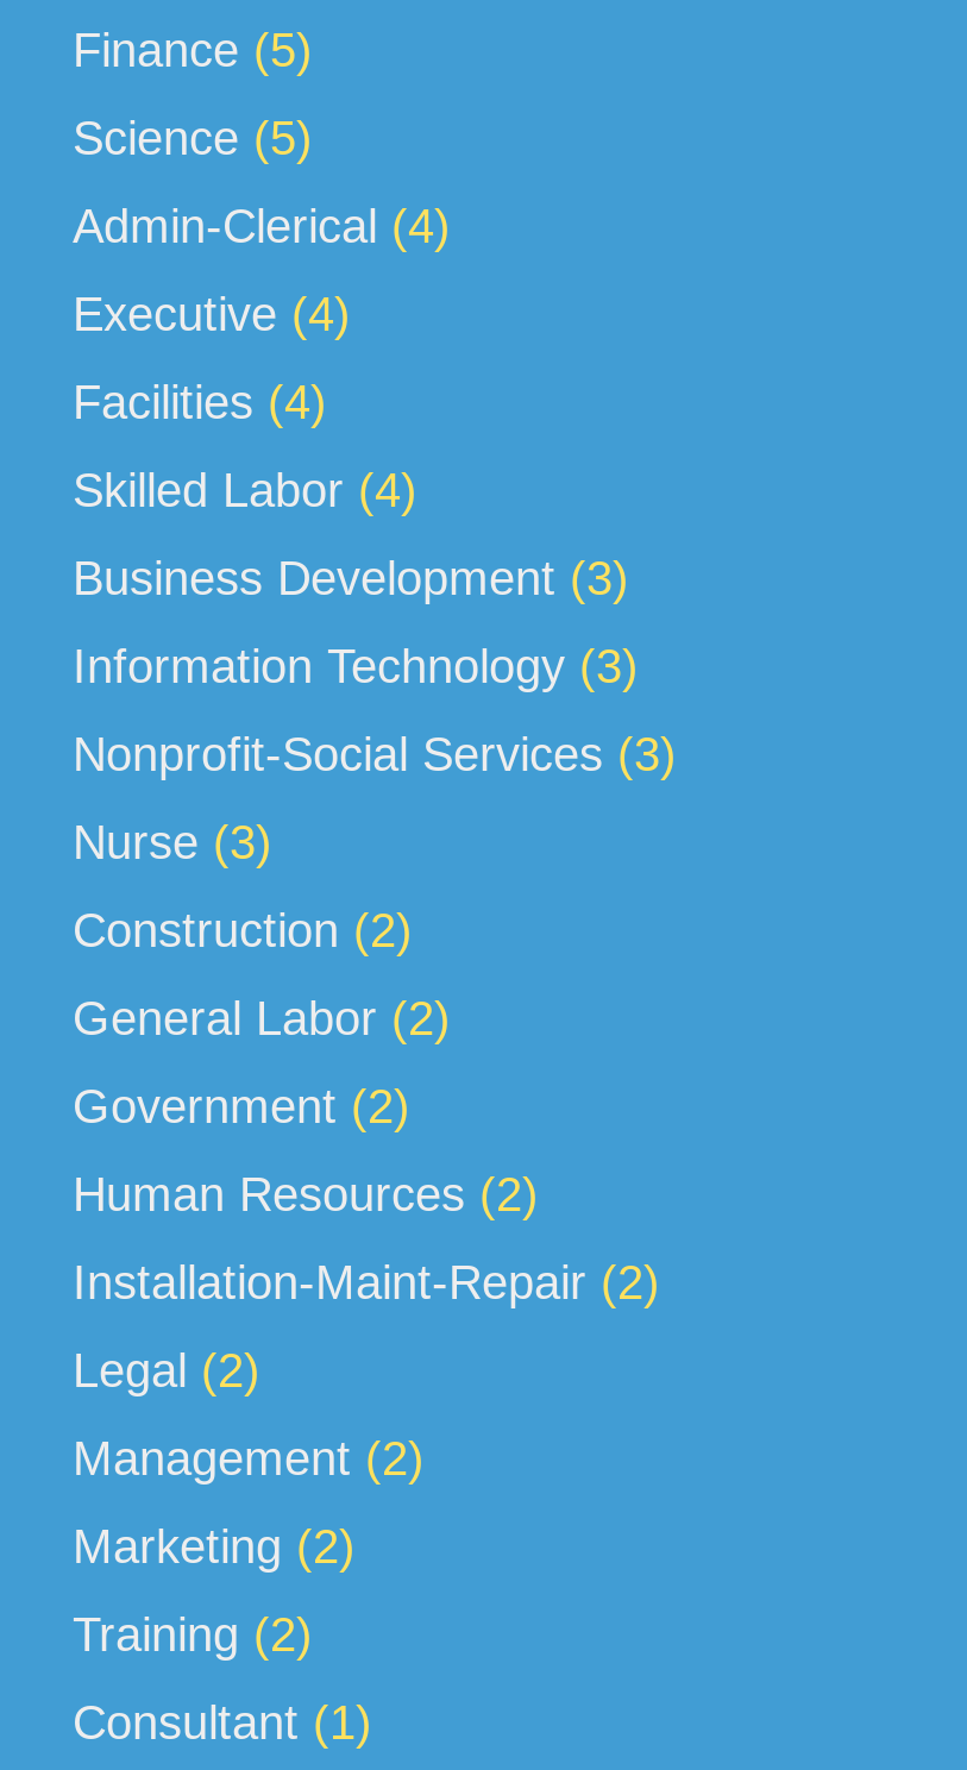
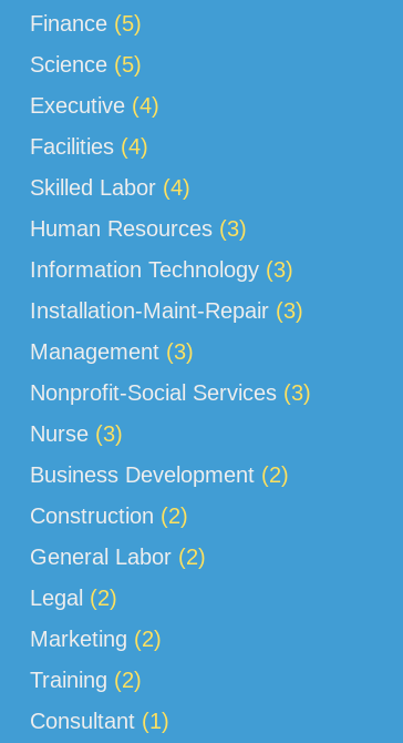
[73,200,451,252] Admin-Clerical (4) -> none
[73,552,629,604] Business Development (3) -> [30,216,247,241] Human Resources (3)
none -> [30,298,303,364] Installation-Maint-Repair (3) | Management (3)
moved [73,728,677,868] -> [30,380,311,446]: Nonprofit-Social Services (3) | Nurse (3)
none -> [30,462,289,487] Business Development (2)
moved [73,904,451,1044] -> [30,503,206,569]: Construction (2) | General Labor (2)
[73,1080,660,1308] Government (2) | Human Resources (2) | Installation-Maint-Repair (2) -> none
[73,1432,425,1485] Management (2) -> none

